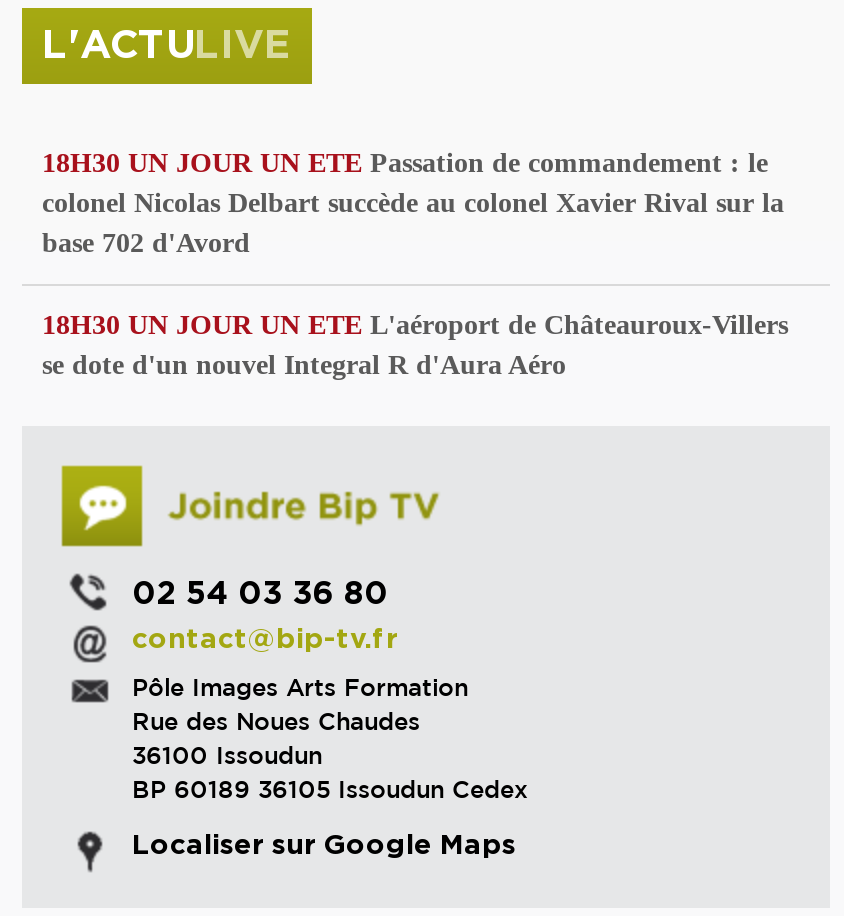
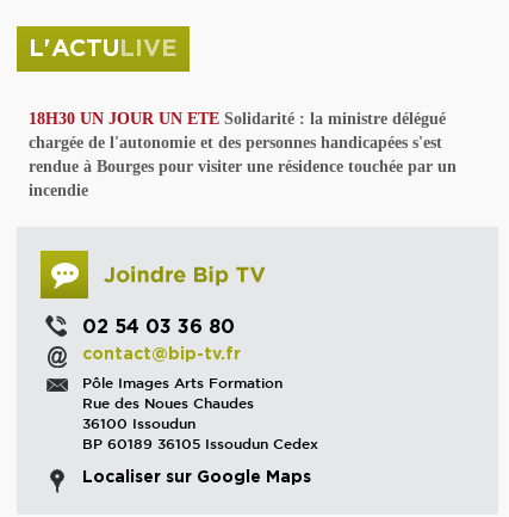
[42,148,788,380] 18H30 UN JOUR UN ETE Passation de commandement : le | colonel Nicolas Delbart succède au colonel Xavier Rival sur la | base 702 d'Avord | 18H30 UN JOUR UN ETE L'aéroport de Châteauroux-Villers | se dote d'un nouvel Integral R d'Aura Aéro -> [29,110,457,199] 18H30 UN JOUR UN ETE Solidarité : la ministre délégué | chargée de l'autonomie et des personnes handicapées s'est | rendue à Bourges pour visiter une résidence touchée par un | incendie

